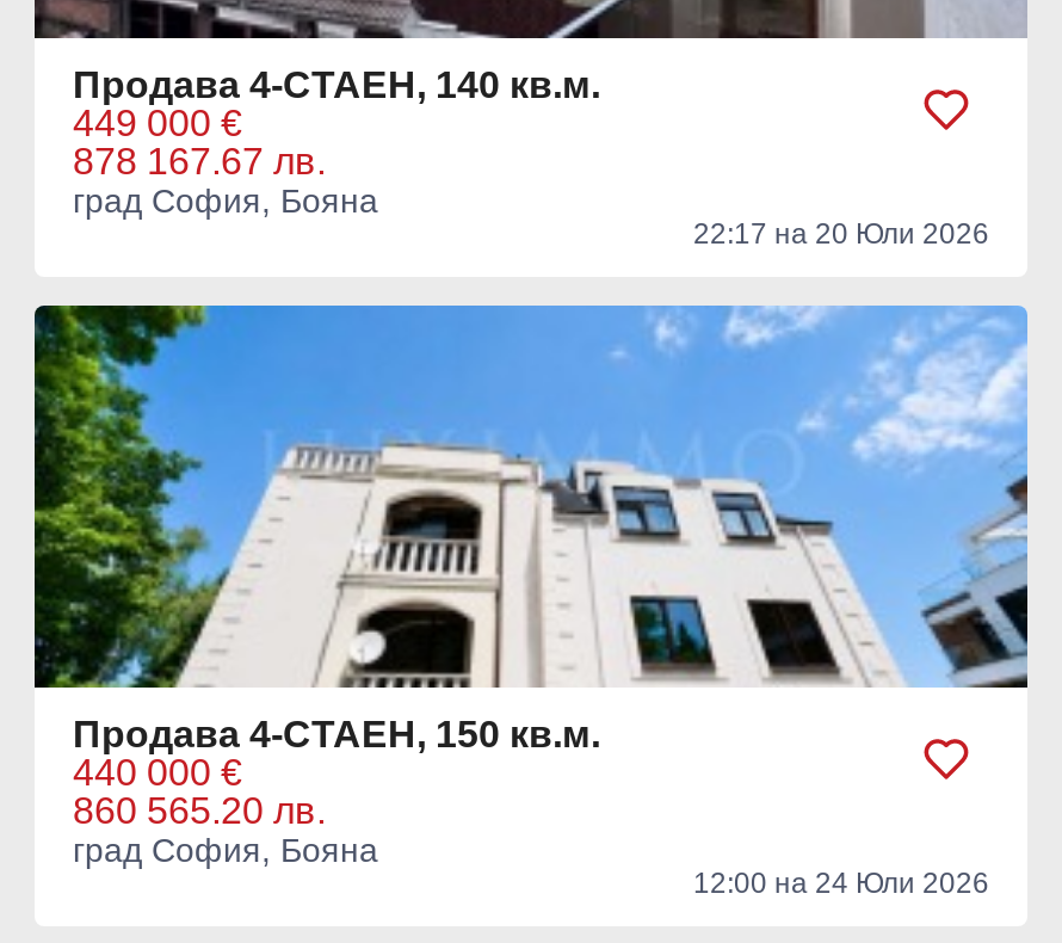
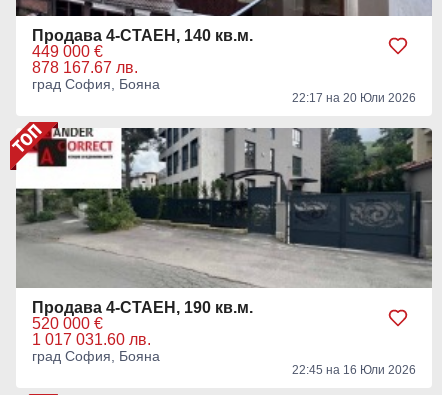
[20,291,1030,754] [image] | Продава 4-СТАЕН, 150 кв.м. -> [9,121,433,316] [image] | Продава 4-СТАЕН, 190 кв.м.
[73,752,242,793] 440 000 € -> [32,315,103,332] 520 000 €
[73,790,326,831] 860 565.20 лв. -> [32,331,151,348] 1 017 031.60 лв.
[693,867,989,900] 12:00 на 24 Юли 2026 -> [292,363,416,377] 22:45 на 16 Юли 2026

